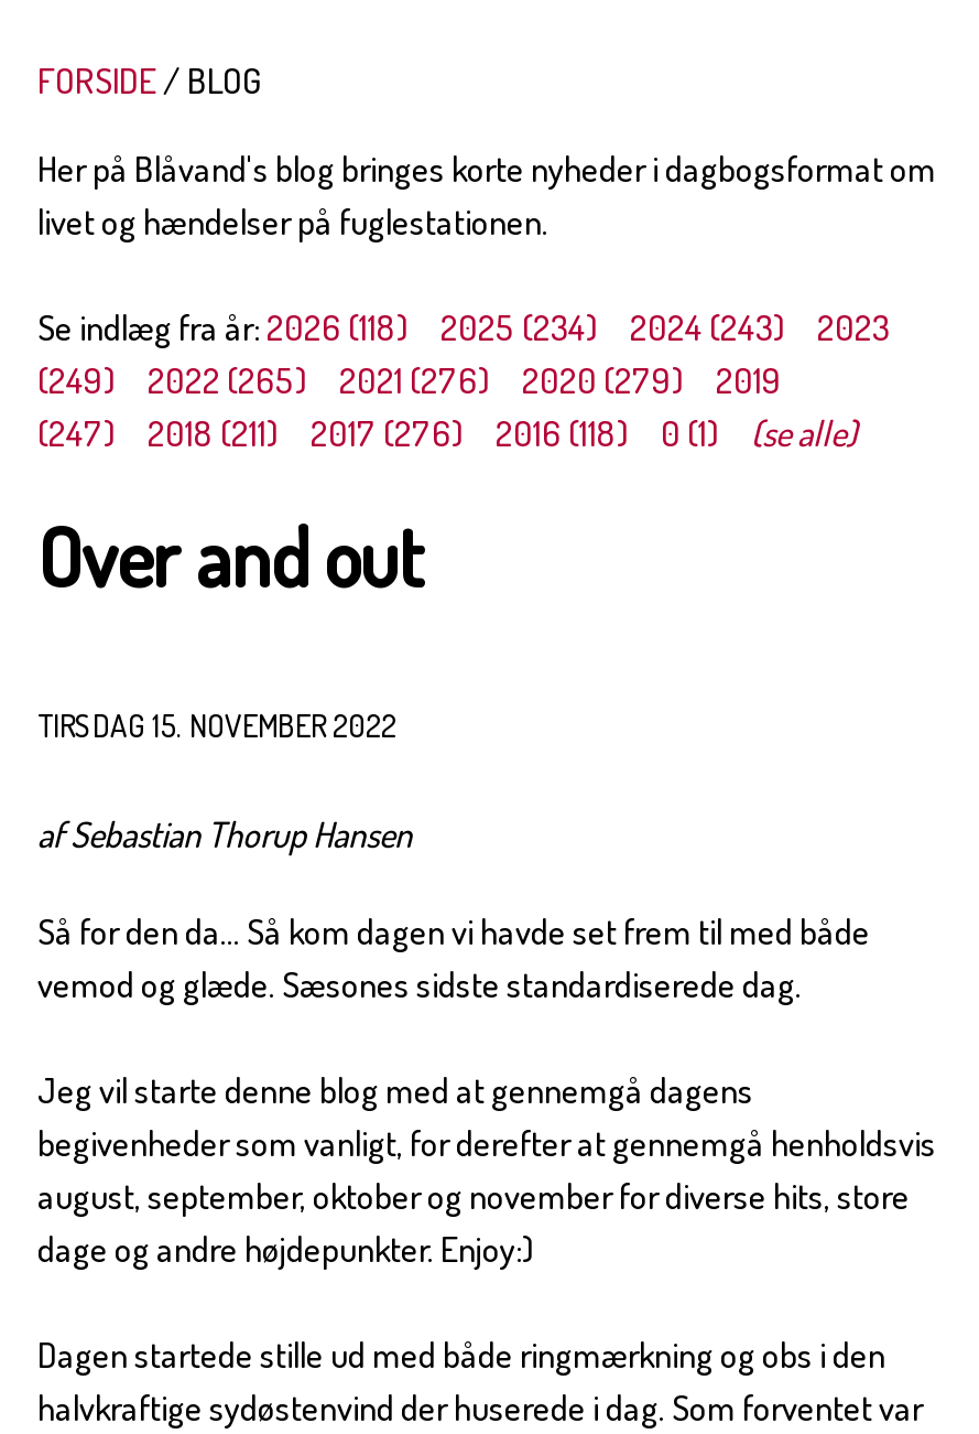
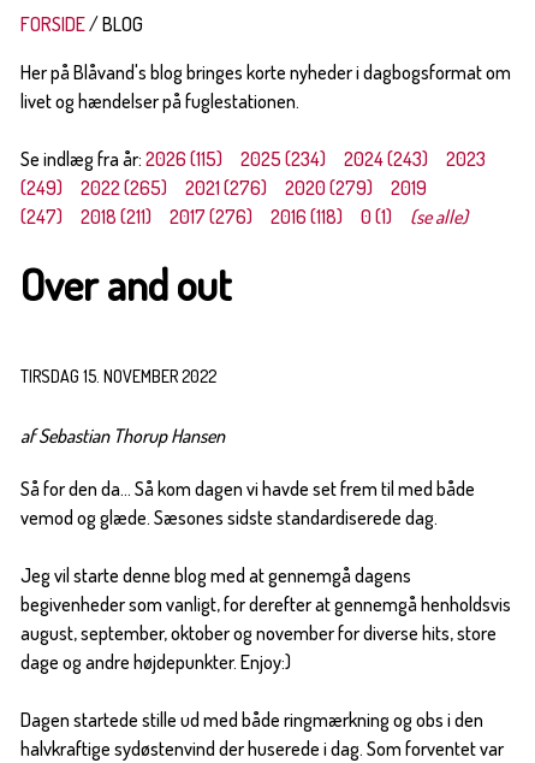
[37,305,407,349] Se indlæg fra år: 2026 (118) -> [20,147,222,171] Se indlæg fra år: 2026 (115)

